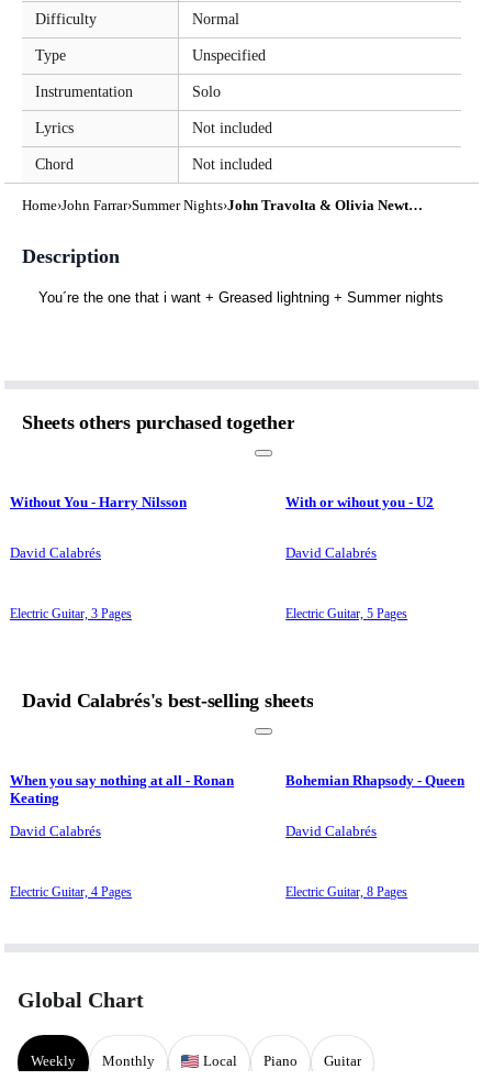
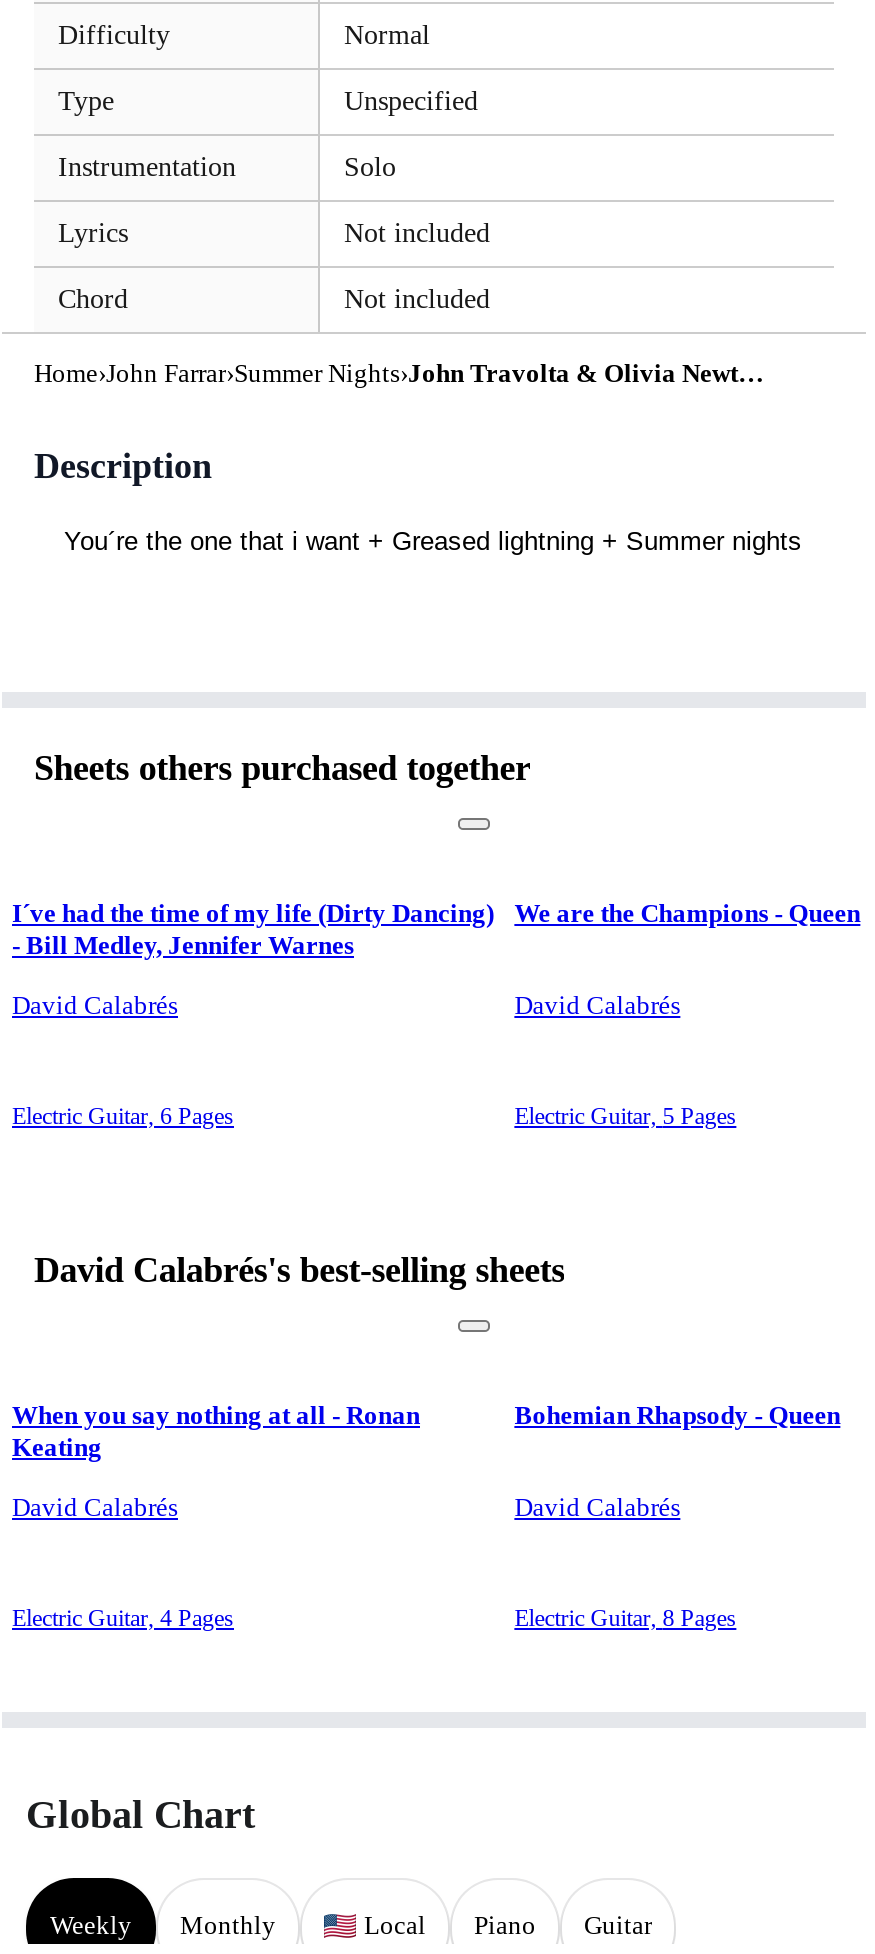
[10,494,187,510] Without You - Harry Nilsson -> [12,898,494,960] I´ve had the time of my life (Dirty Dancing) | - Bill Medley, Jennifer Warnes
[286,494,434,510] With or wihout you - U2 -> [514,898,860,928] We are the Champions - Queen
[10,606,132,621] Electric Guitar, 3 Pages -> [12,1102,234,1130] Electric Guitar, 6 Pages

